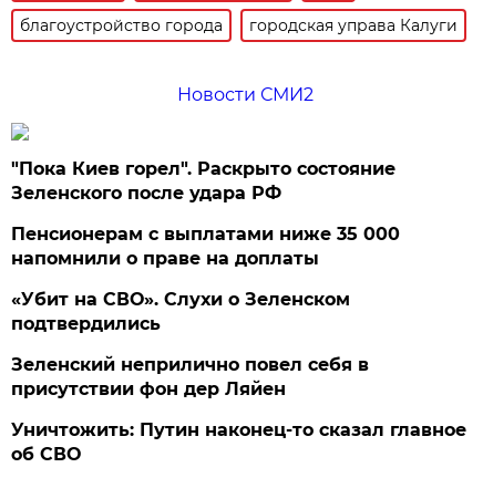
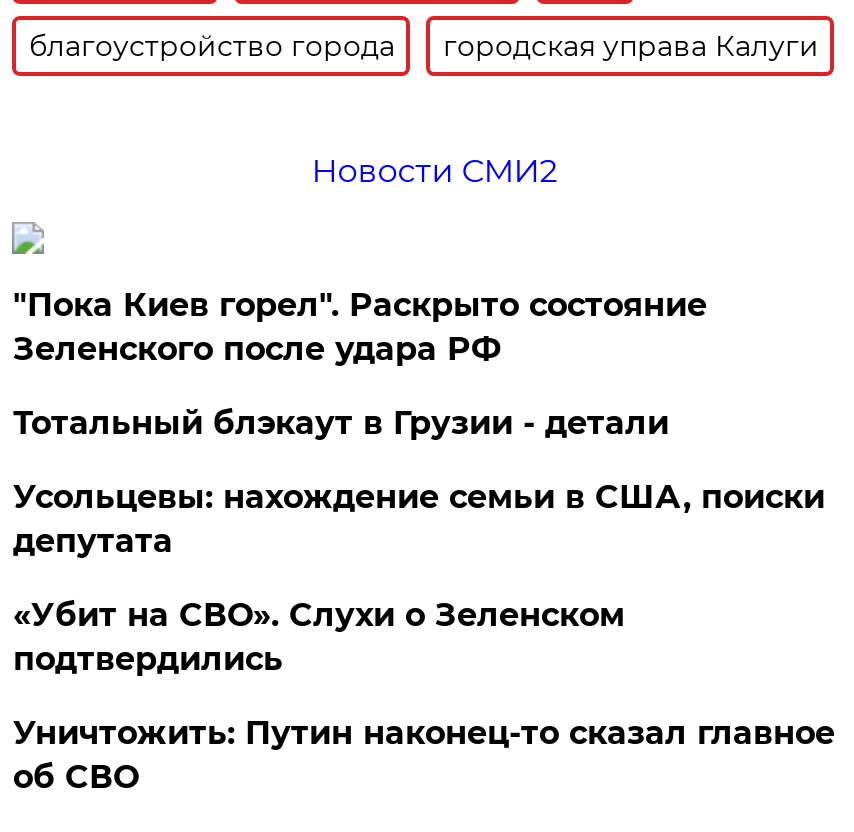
[12,223,400,269] Пенсионерам с выплатами ниже 35 000 | напомнили о праве на доплаты -> [13,404,825,560] Тотальный блэкаут в Грузии - детали | Усольцевы: нахождение семьи в США, поиски | депутата
moved [12,289,351,334] -> [13,596,625,678]: «Убит на СВО». Слухи о Зеленском | подтвердились
[12,354,369,399] Зеленский неприлично повел cебя в | присутствии фон дер Ляйен -> none

